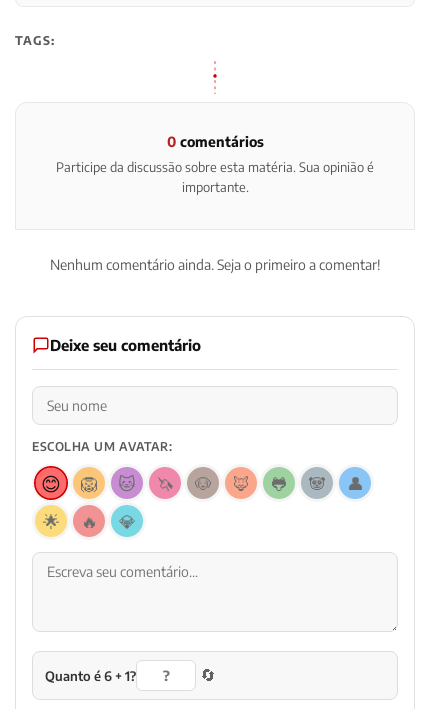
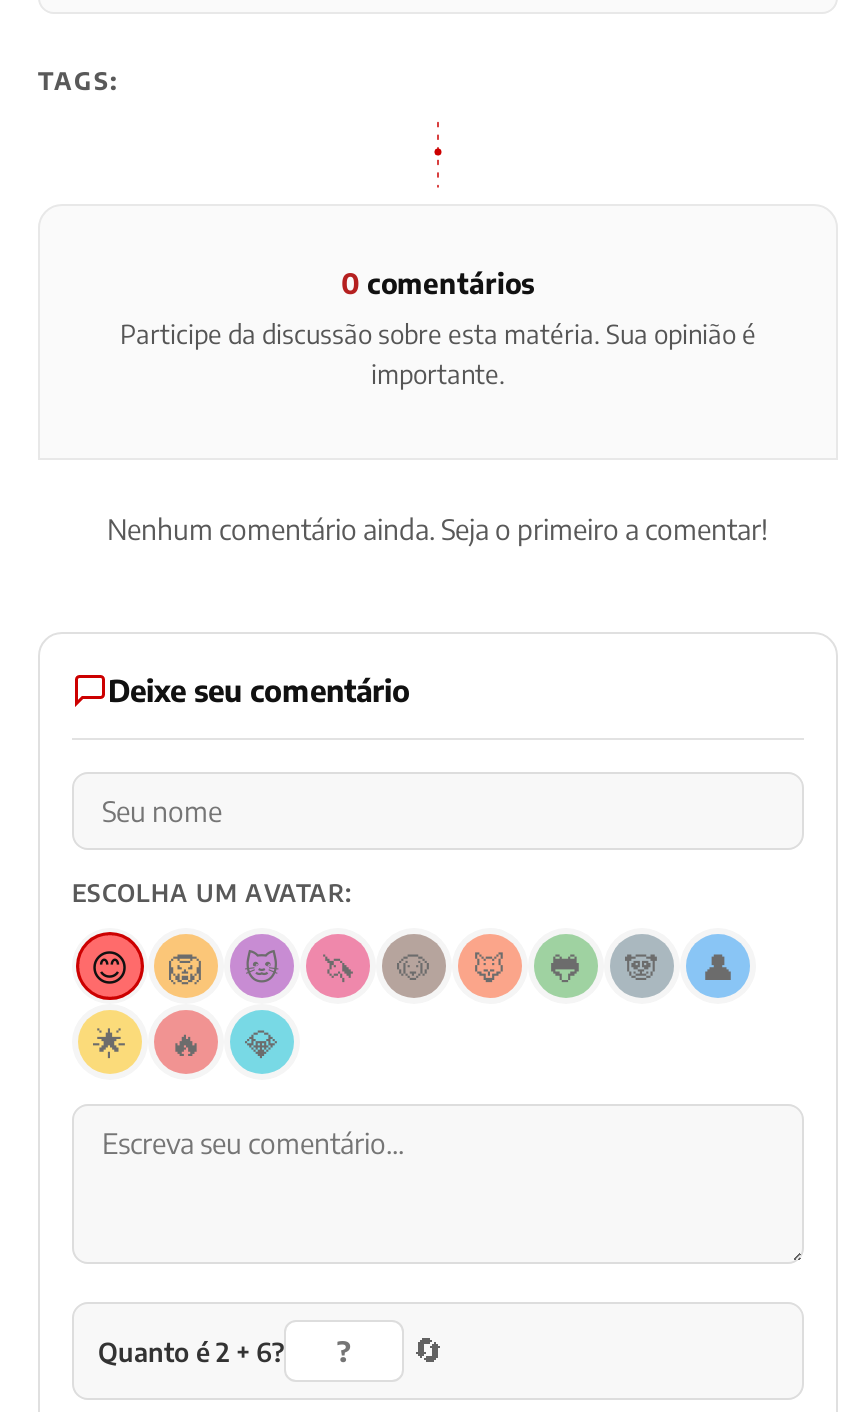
[45,668,136,684] Quanto é 6 + 1? -> [98,1336,284,1368] Quanto é 2 + 6?

